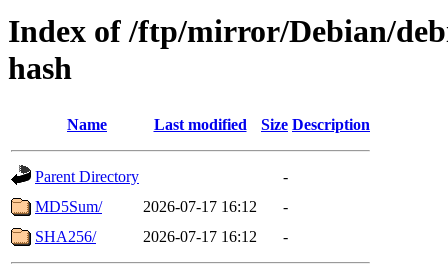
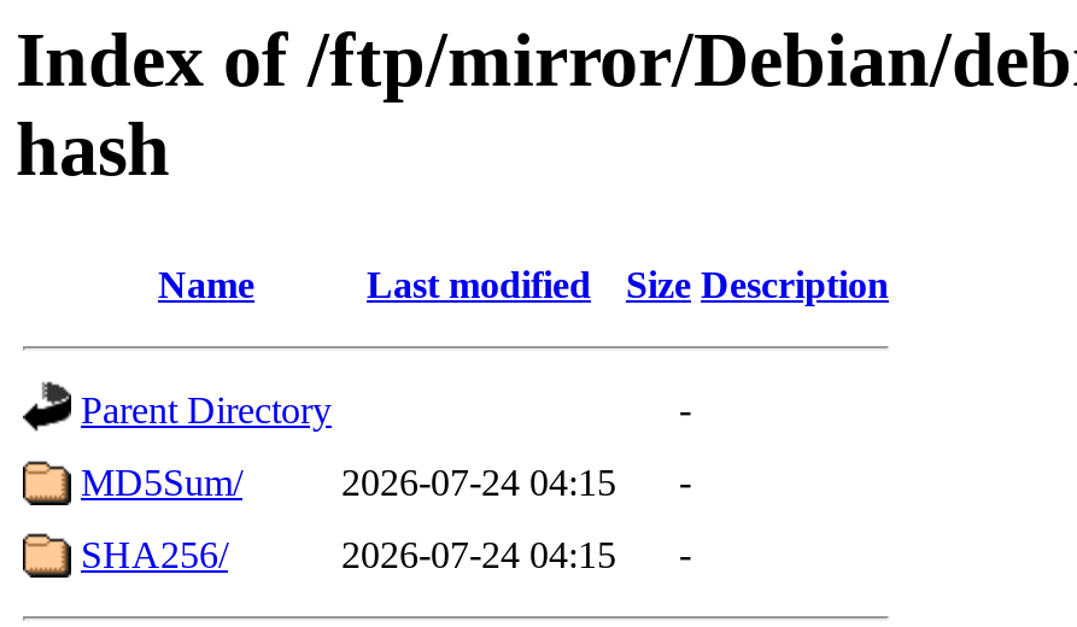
[143,198,257,215] 2026-07-17 16:12 -> [341,462,616,503] 2026-07-24 04:15
[143,228,257,245] 2026-07-17 16:12 -> [341,534,616,575] 2026-07-24 04:15

